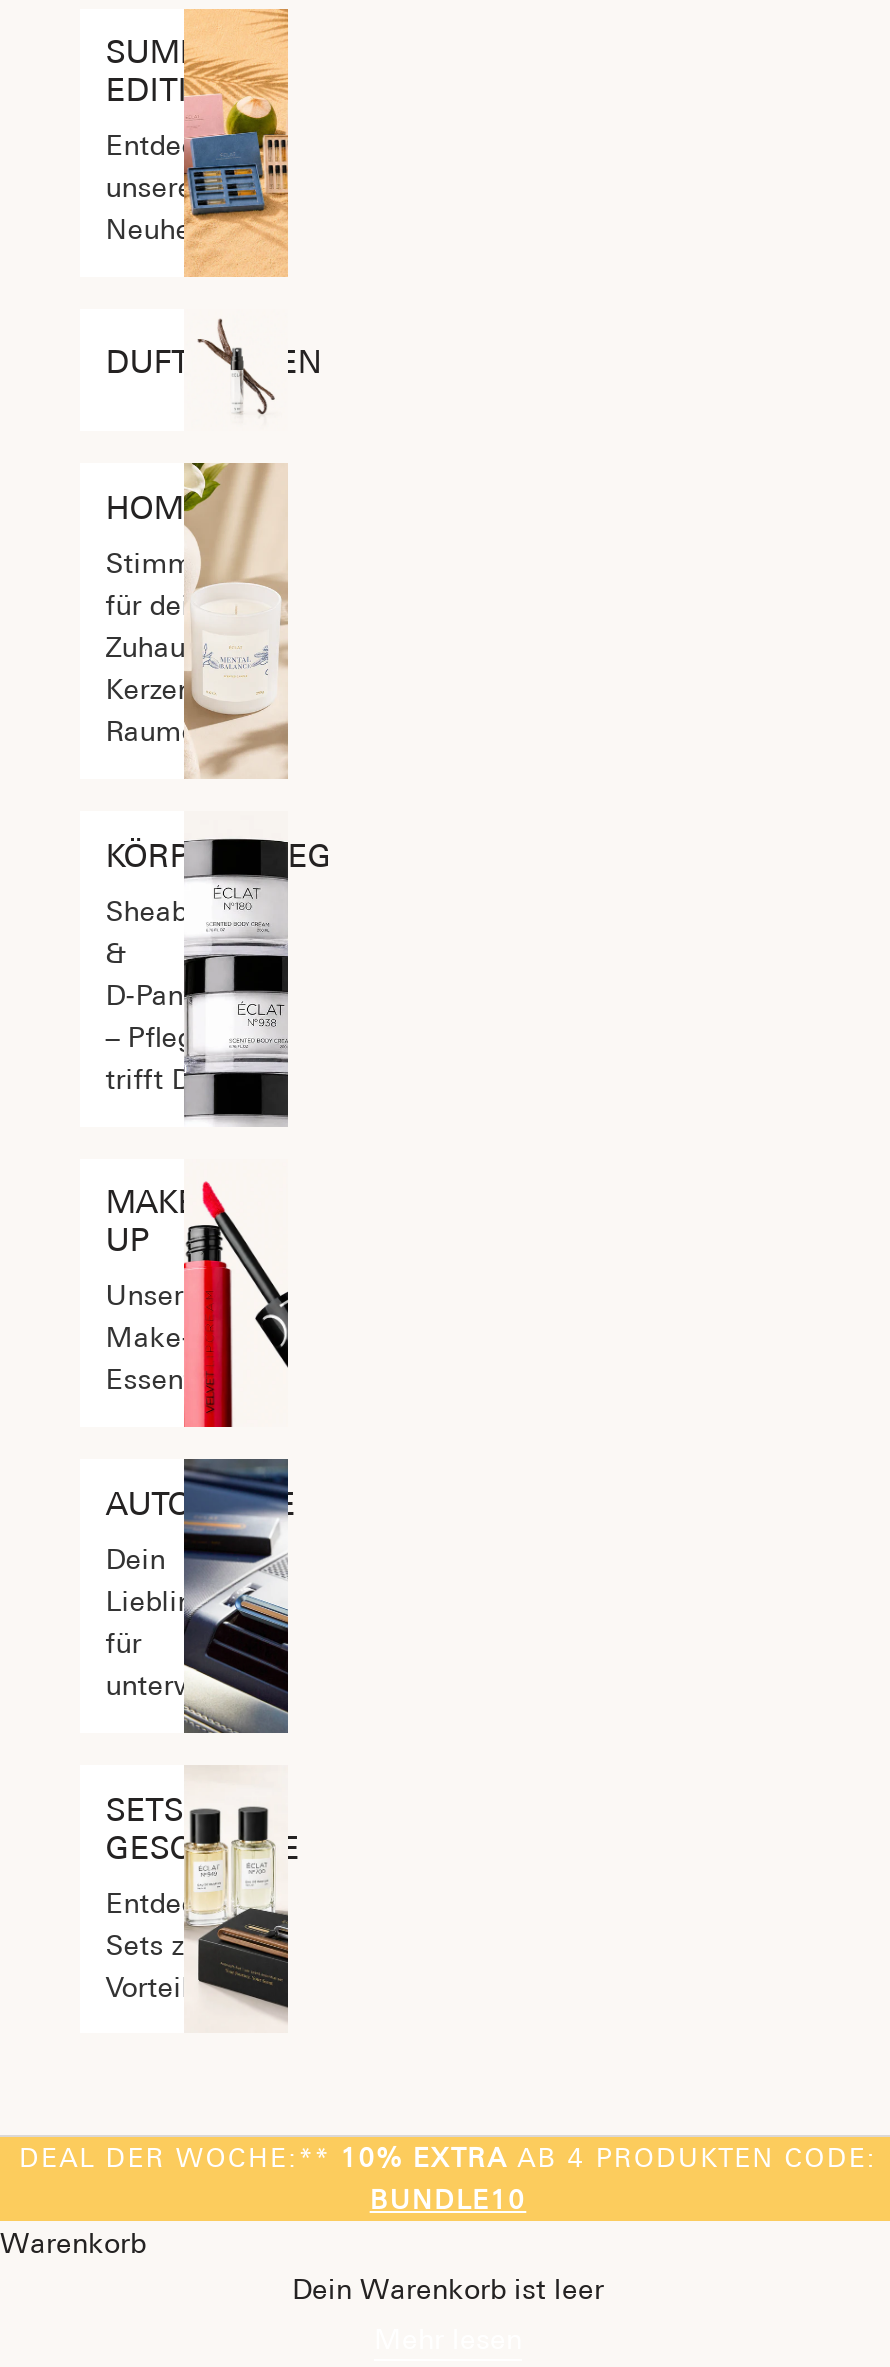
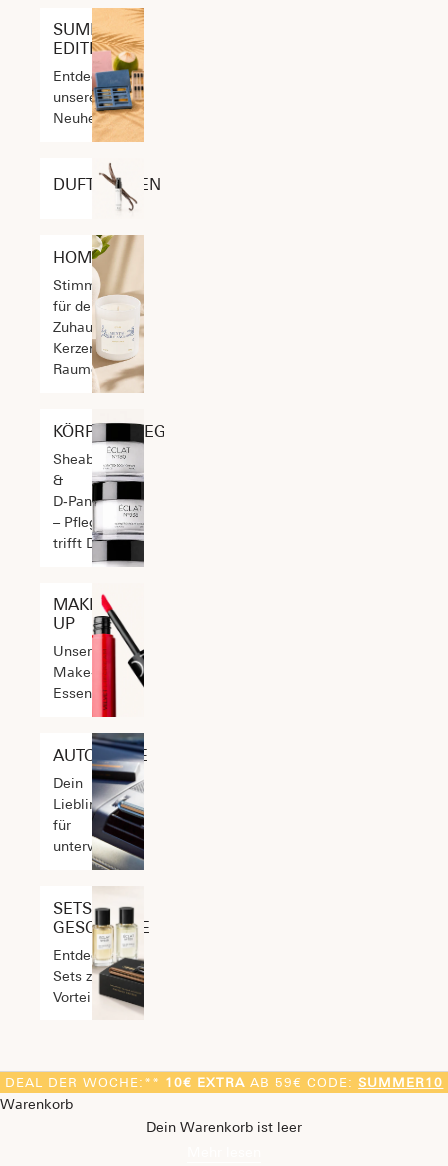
[19,2144,877,2216] DEAL DER WOCHE:** 10% EXTRA AB 4 PRODUKTEN CODE: | BUNDLE10 -> [4,1075,443,1090] DEAL DER WOCHE:** 10€ EXTRA AB 59€ CODE: SUMMER10

